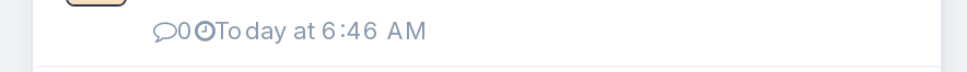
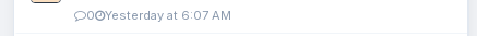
[214,15,427,46] Today at 6:46 AM -> [105,8,231,23] Yesterday at 6:07 AM

